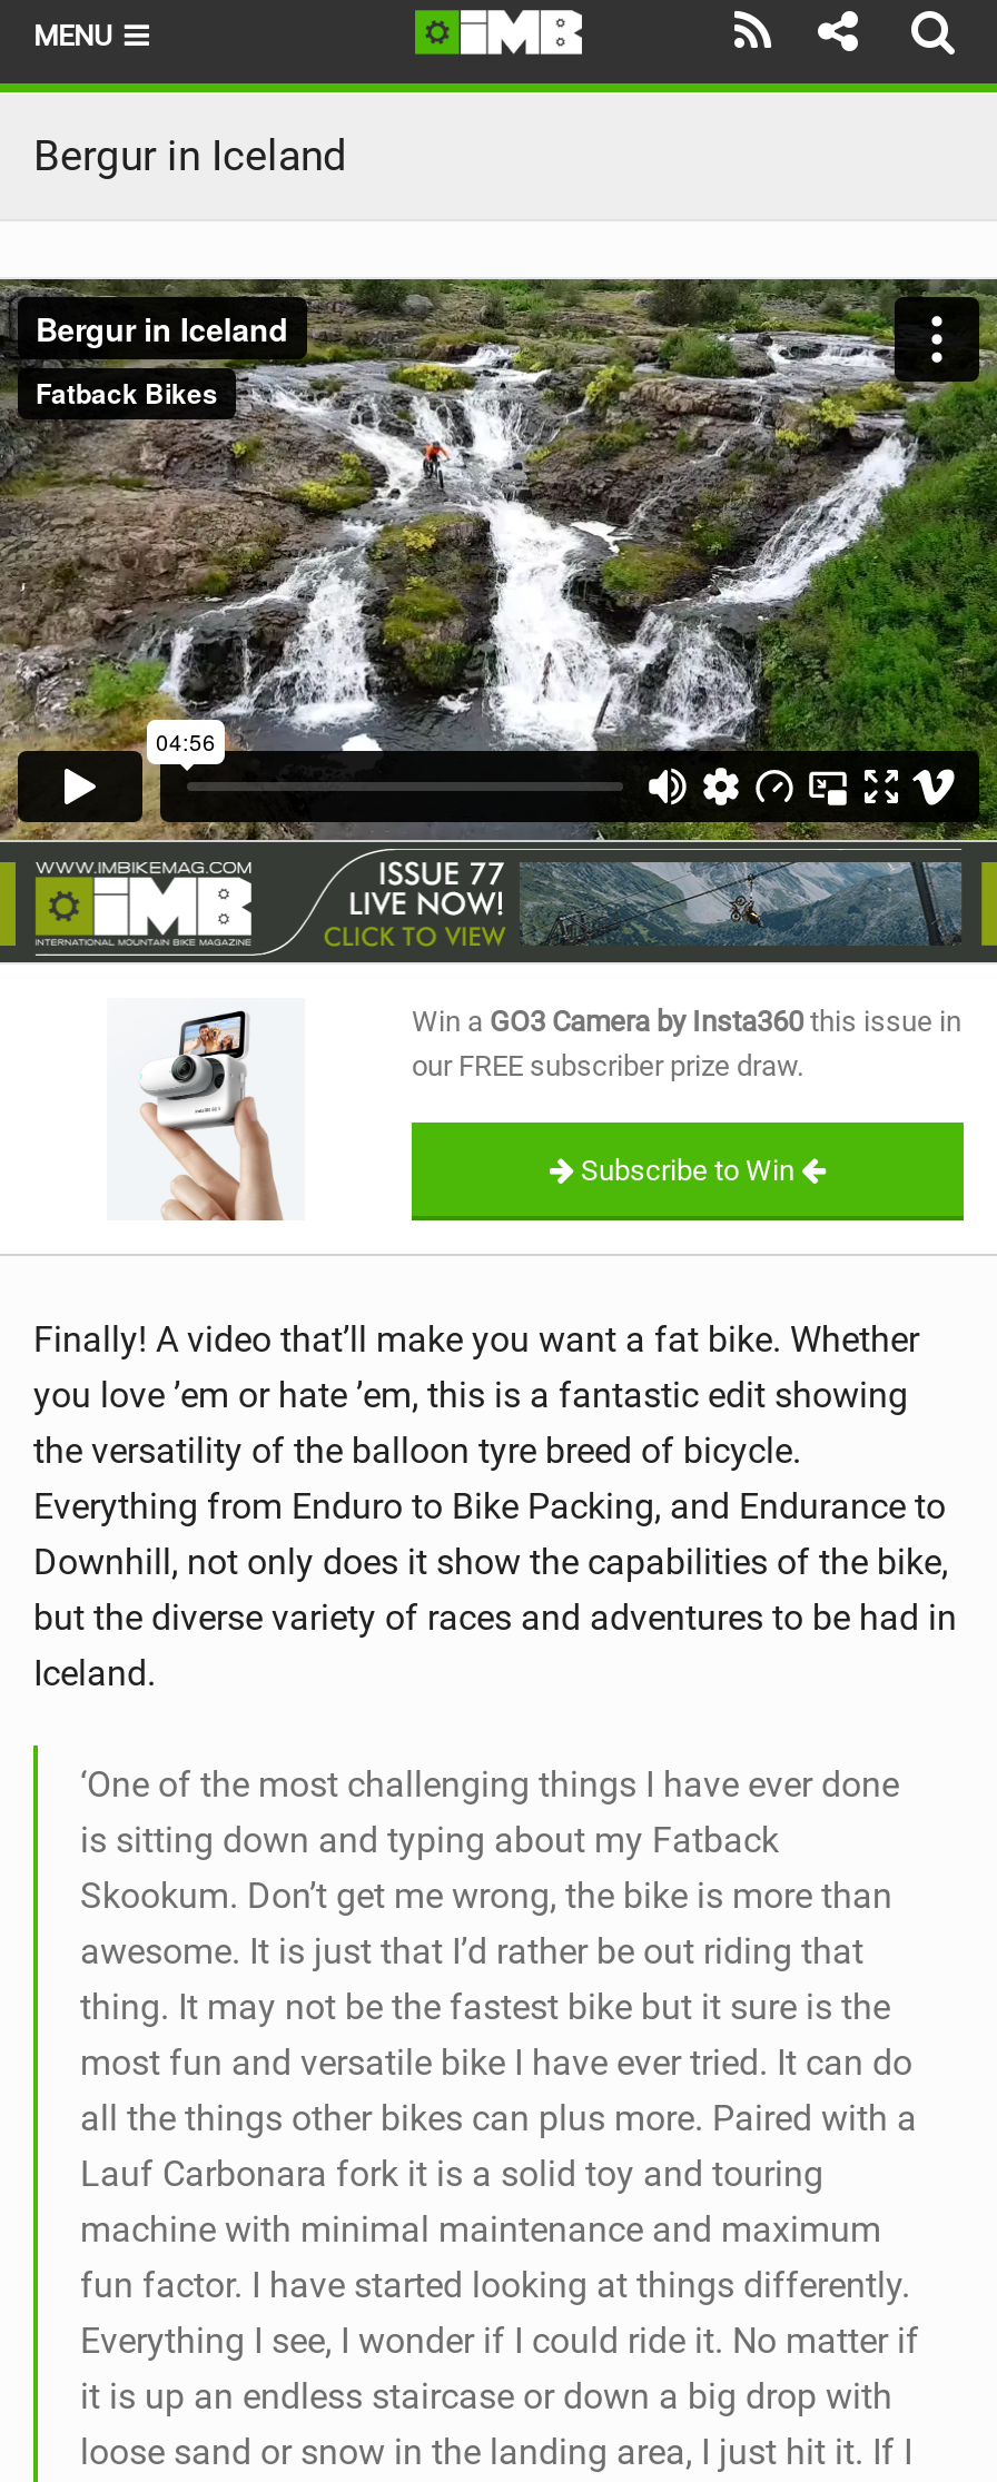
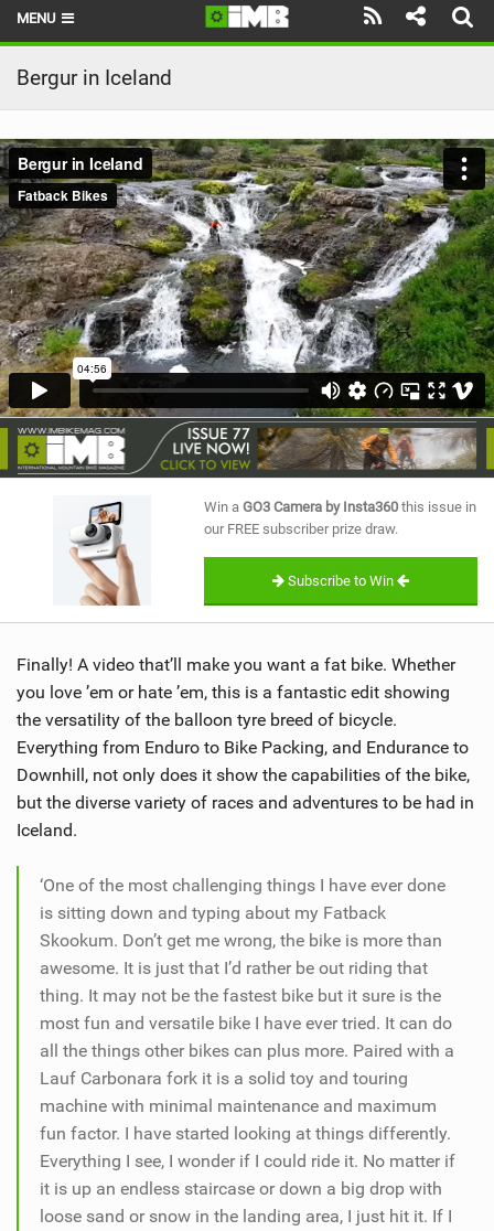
[521,860,961,947] [image] -> [257,427,476,470] [image]

